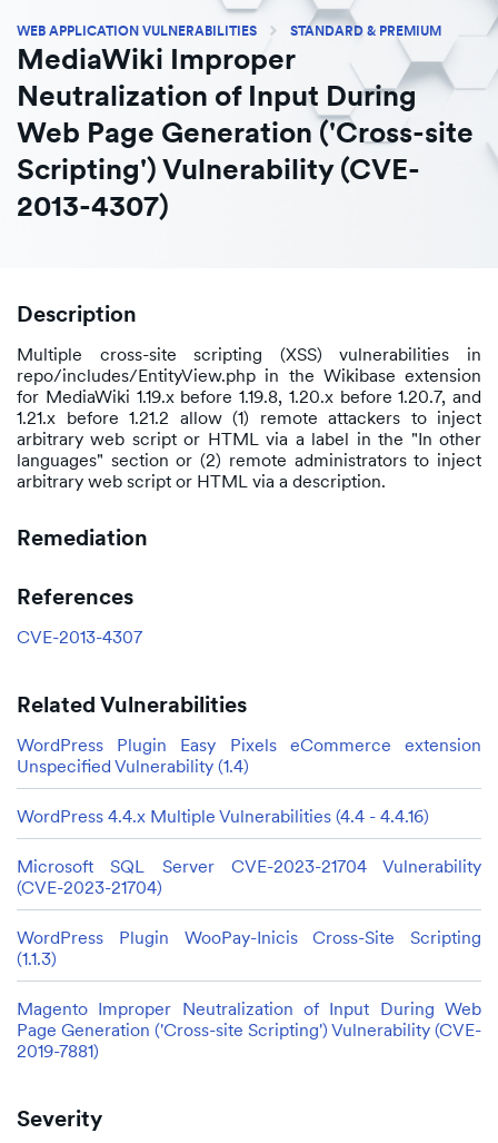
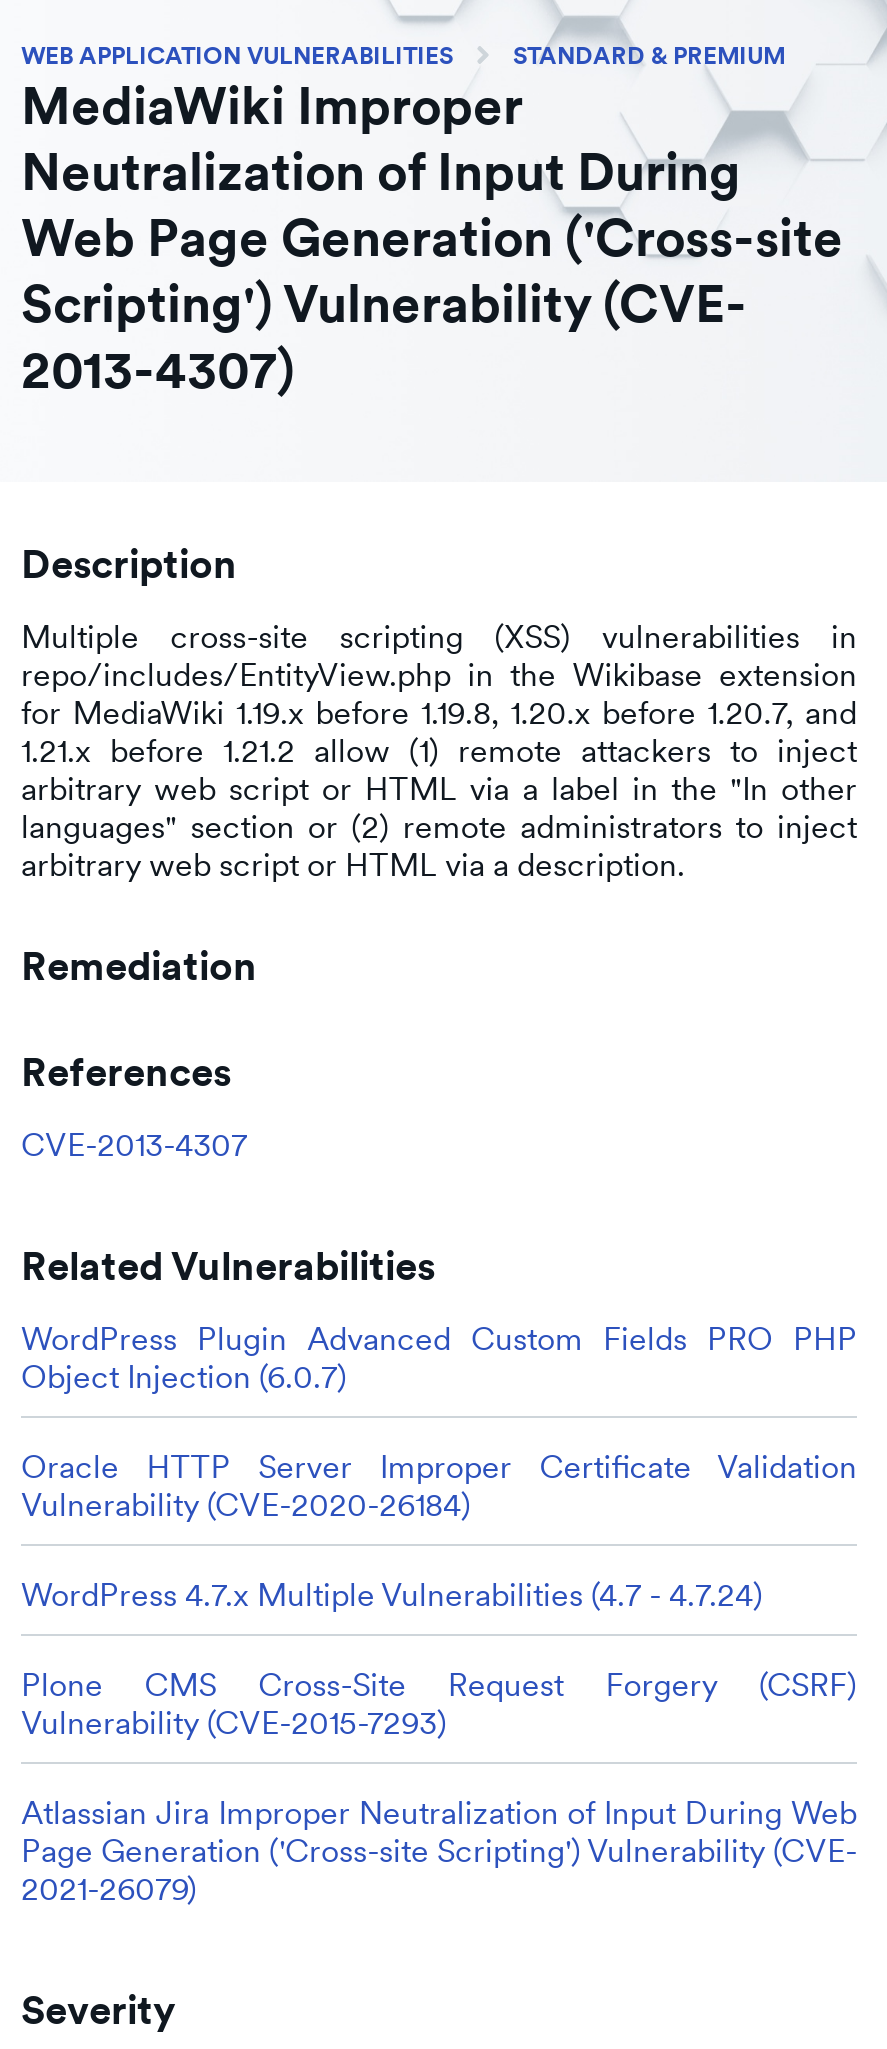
[17,735,481,777] WordPress Plugin Easy Pixels eCommerce extension | Unspecified Vulnerability (1.4) -> [21,1320,857,1396] WordPress Plugin Advanced Custom Fields PRO PHP | Object Injection (6.0.7)
[17,806,429,827] WordPress 4.4.x Multiple Vulnerabilities (4.4 - 4.4.16) -> [21,1448,857,1524] Oracle HTTP Server Improper Certificate Validation | Vulnerability (CVE-2020-26184)
[17,856,481,898] Microsoft SQL Server CVE-2023-21704 Vulnerability | (CVE-2023-21704) -> [21,1576,763,1614] WordPress 4.7.x Multiple Vulnerabilities (4.7 - 4.7.24)
[17,927,481,969] WordPress Plugin WooPay-Inicis Cross-Site Scripting | (1.1.3) -> [21,1666,857,1742] Plone CMS Cross-Site Request Forgery (CSRF) | Vulnerability (CVE-2015-7293)
[17,998,481,1019] Magento Improper Neutralization of Input During Web -> [21,1794,857,1832] Atlassian Jira Improper Neutralization of Input During Web
[17,1041,99,1062] 2019-7881) -> [21,1870,197,1908] 2021-26079)

